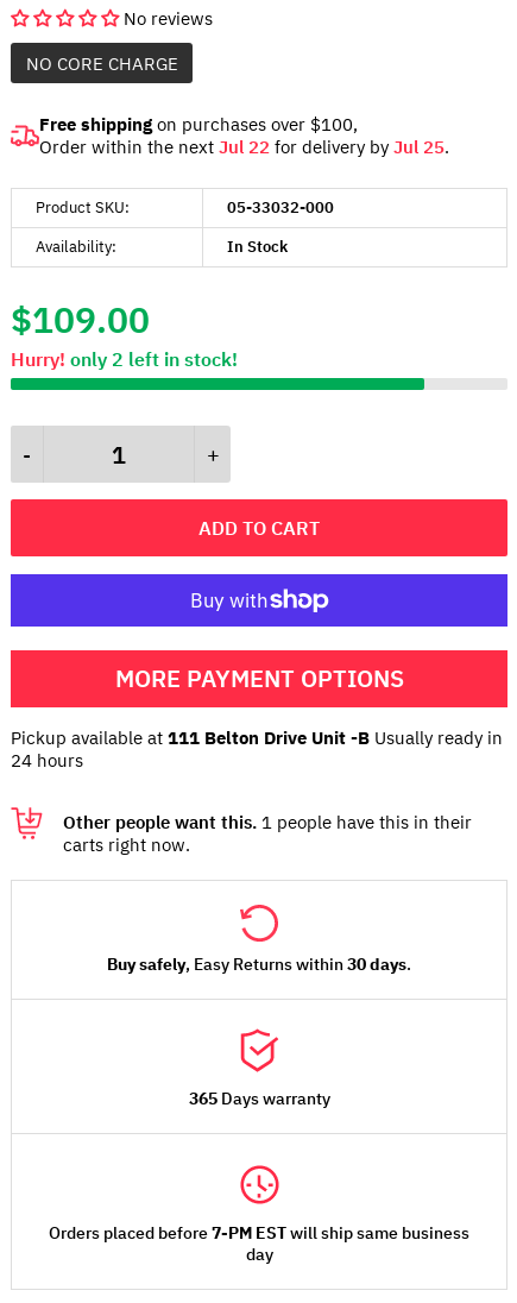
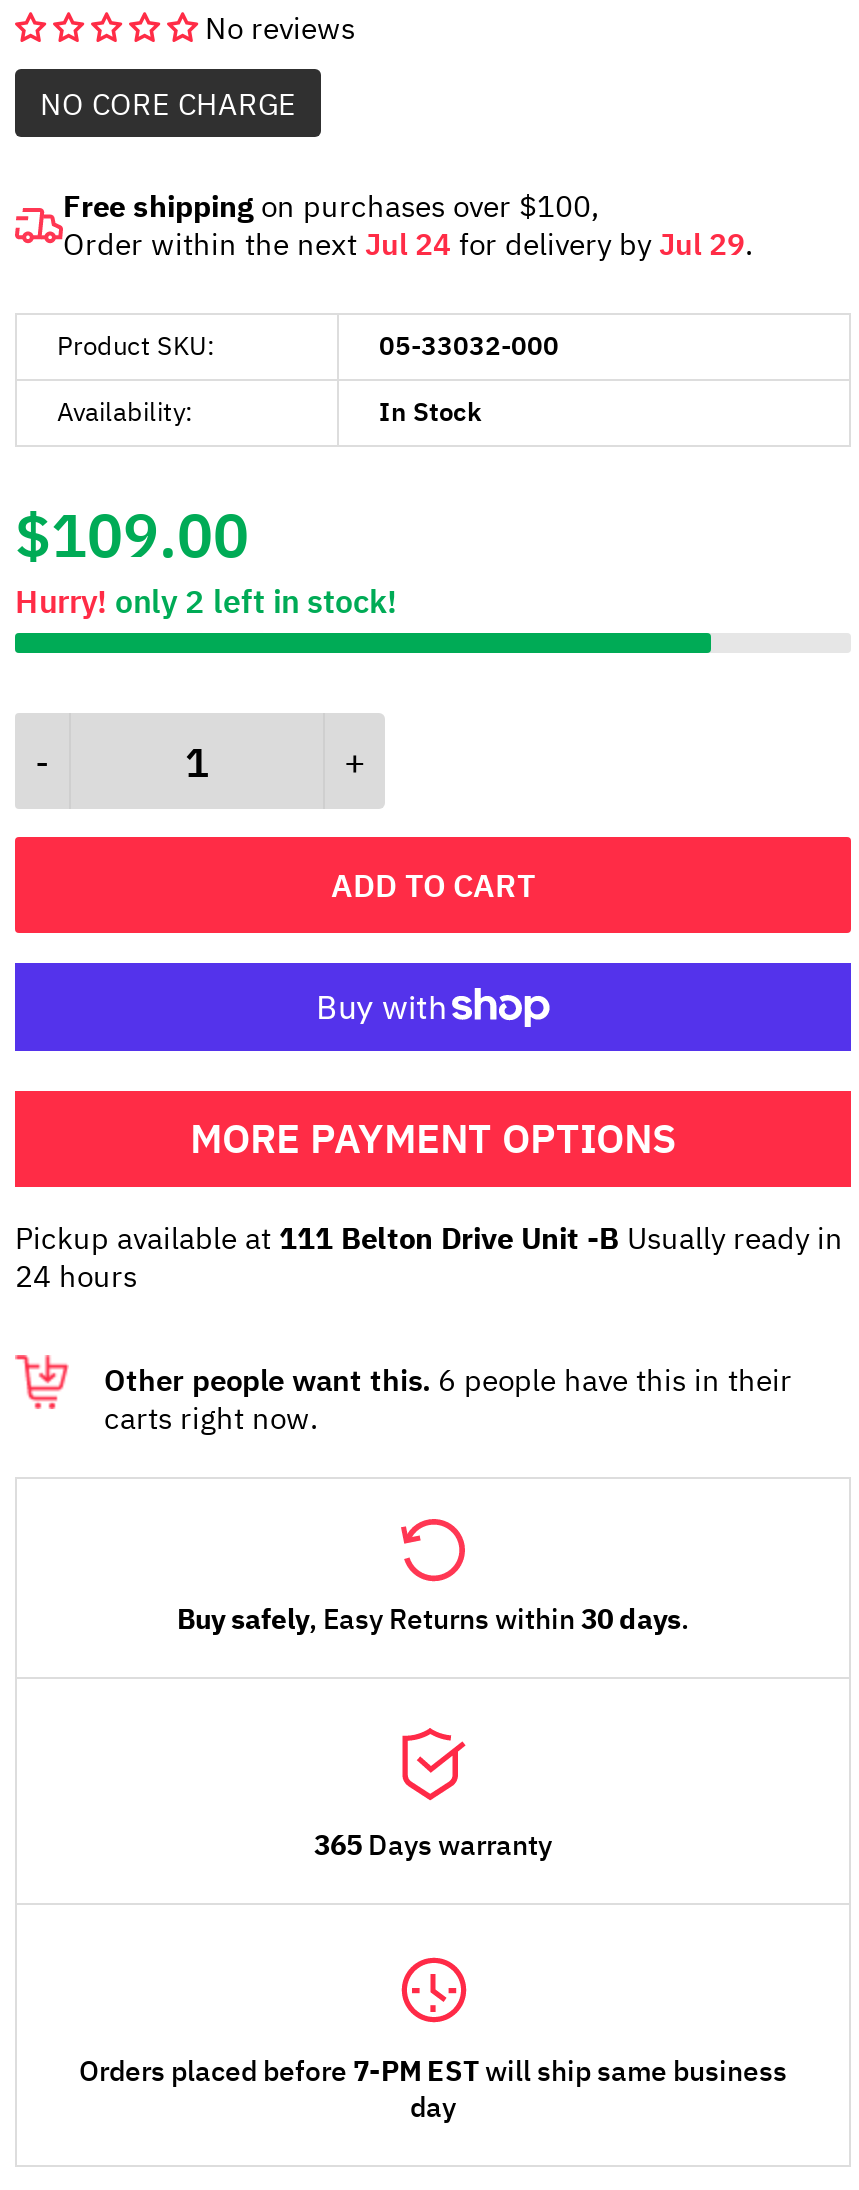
[39,136,449,158] Order within the next Jul 22 for delivery by Jul 25. -> [63,225,753,263] Order within the next Jul 24 for delivery by Jul 29.
[64,811,472,833] Other people want this. 1 people have this in their -> [104,1361,792,1399] Other people want this. 6 people have this in their

